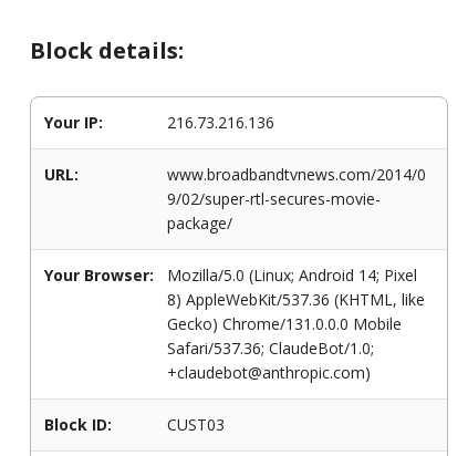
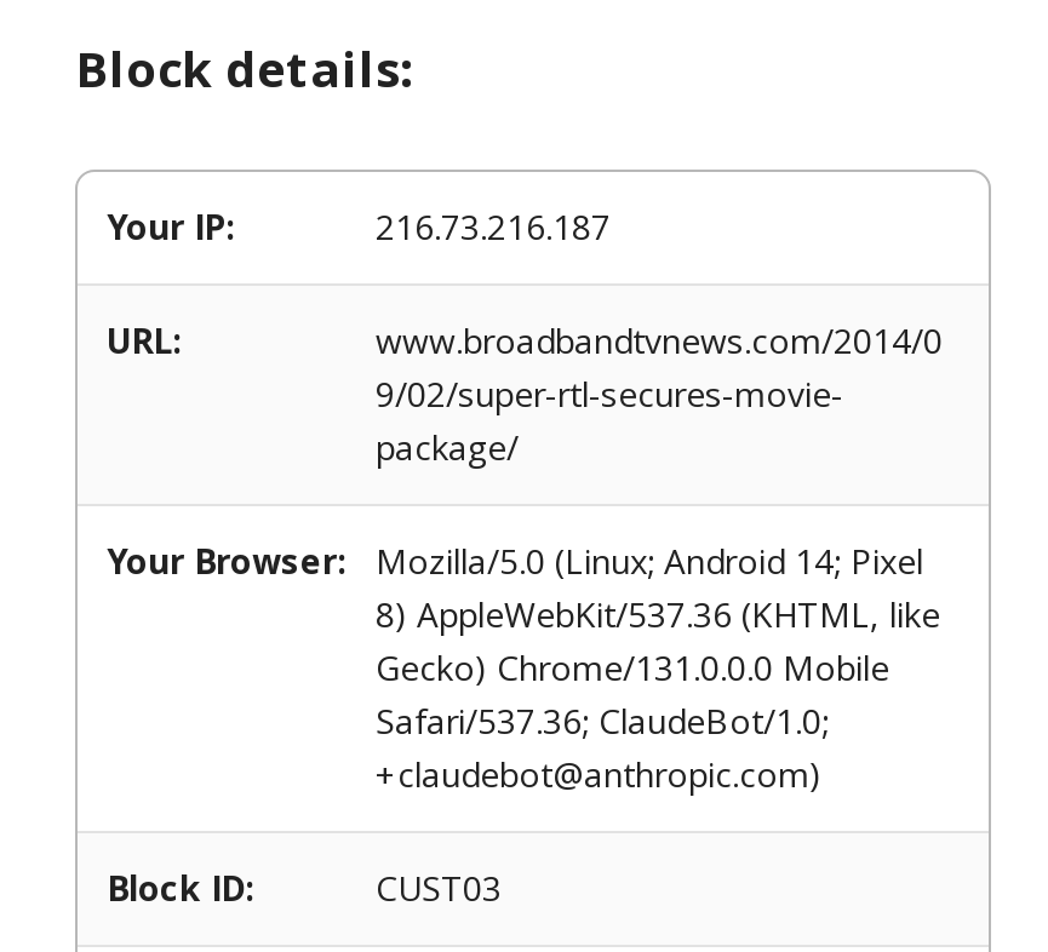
[167,112,274,133] 216.73.216.136 -> [376,203,611,250] 216.73.216.187

